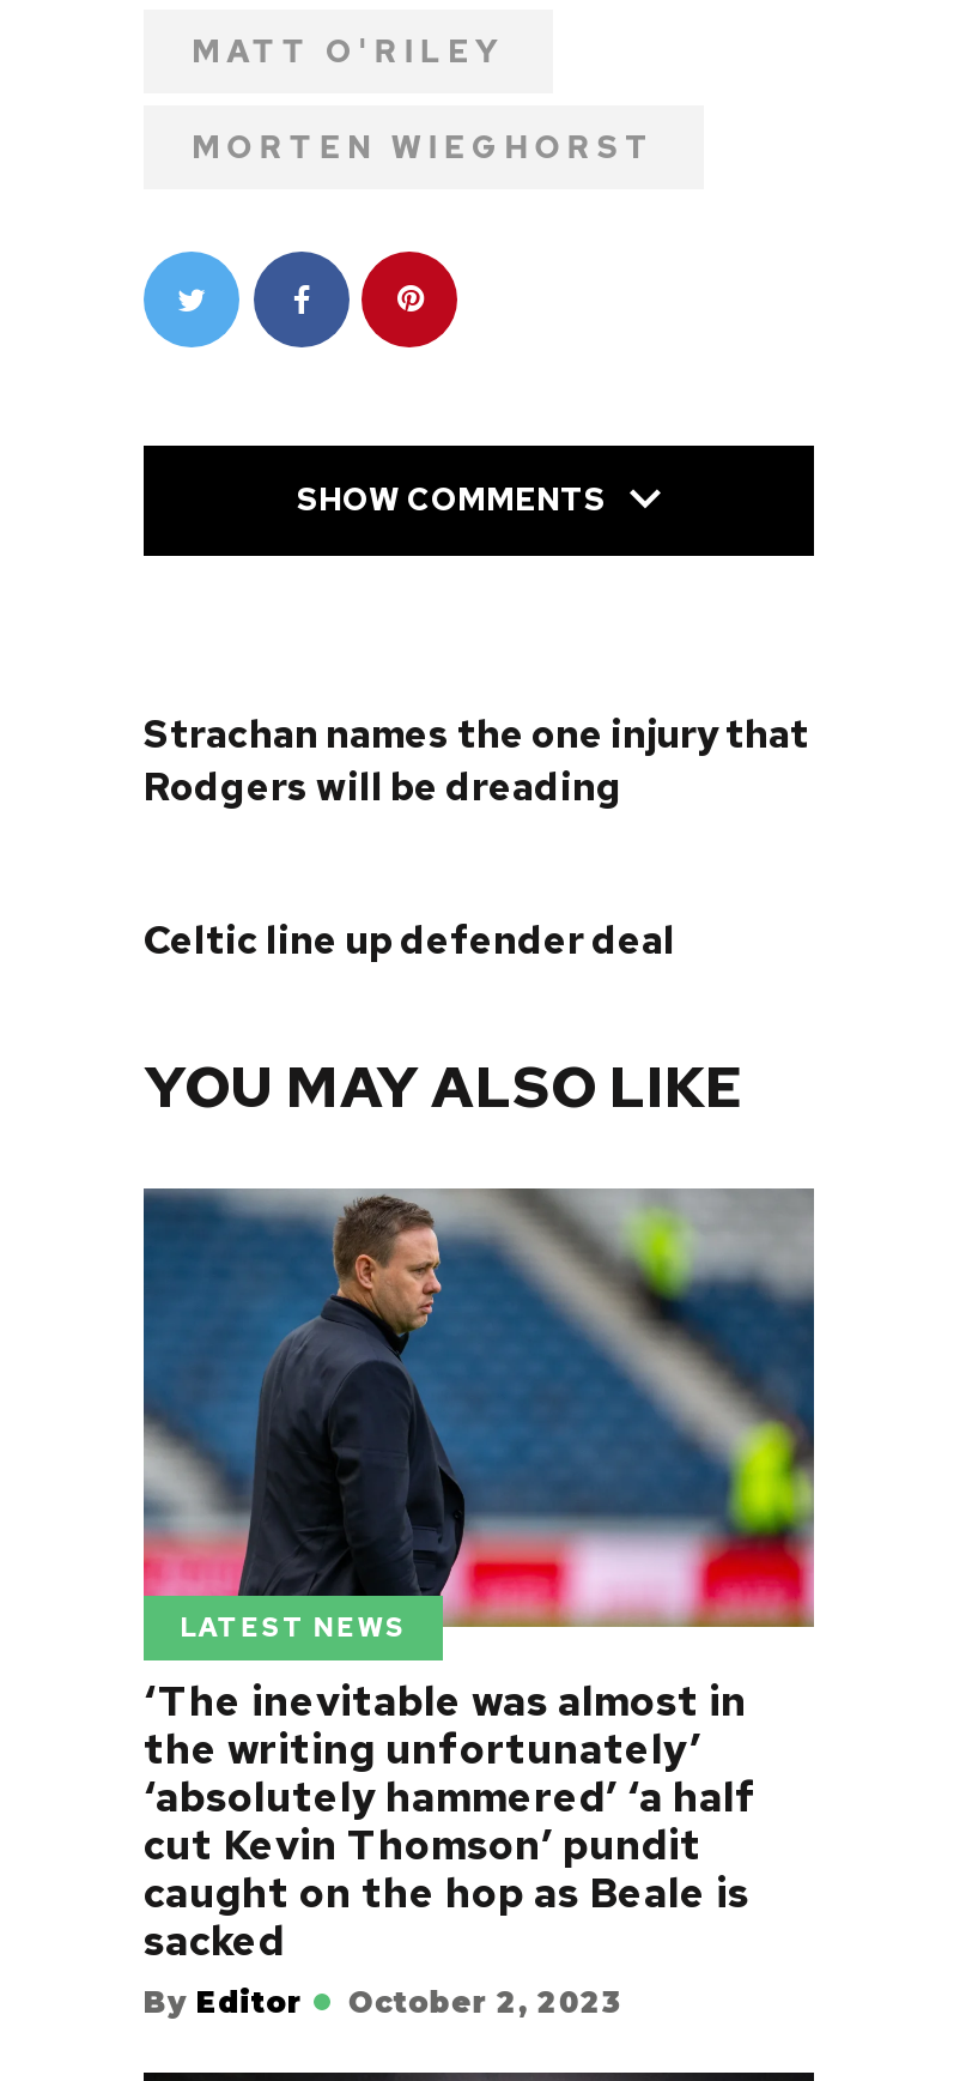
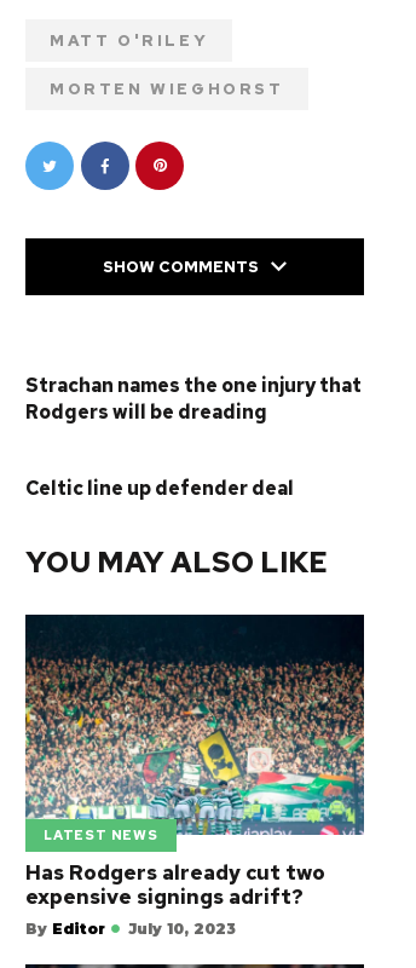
[141,1186,816,1967] [image] | ‘The inevitable was almost in | the writing unfortunately’ | ‘absolutely hammered’ ‘a half | cut Kevin Thomson’ pundit | caught on the hop as Beale is | sacked -> [24,615,365,910] [image] | Has Rodgers already cut two | expensive signings adrift?
[144,1984,621,2020] By Editor October 2, 2023 -> [25,919,236,937] By Editor July 10, 2023

